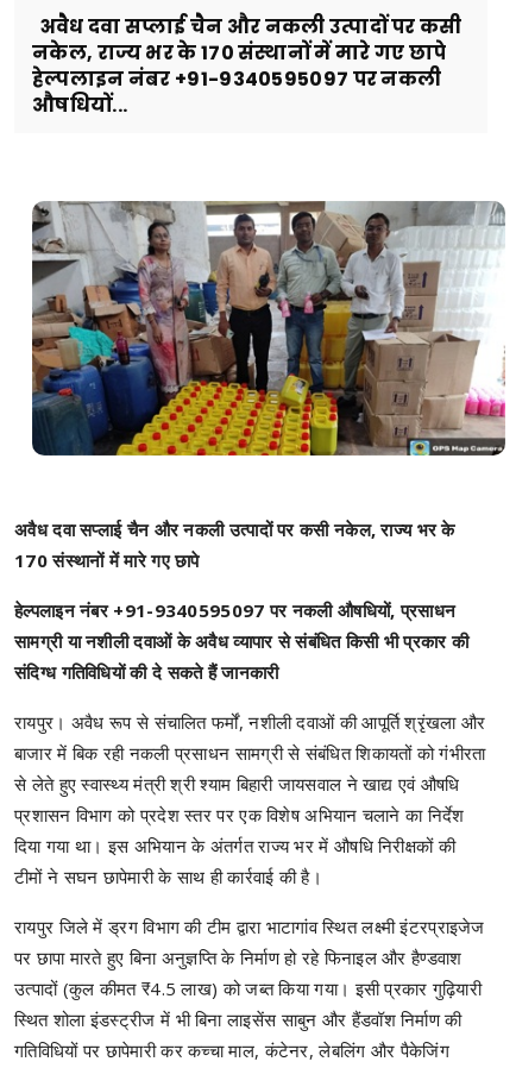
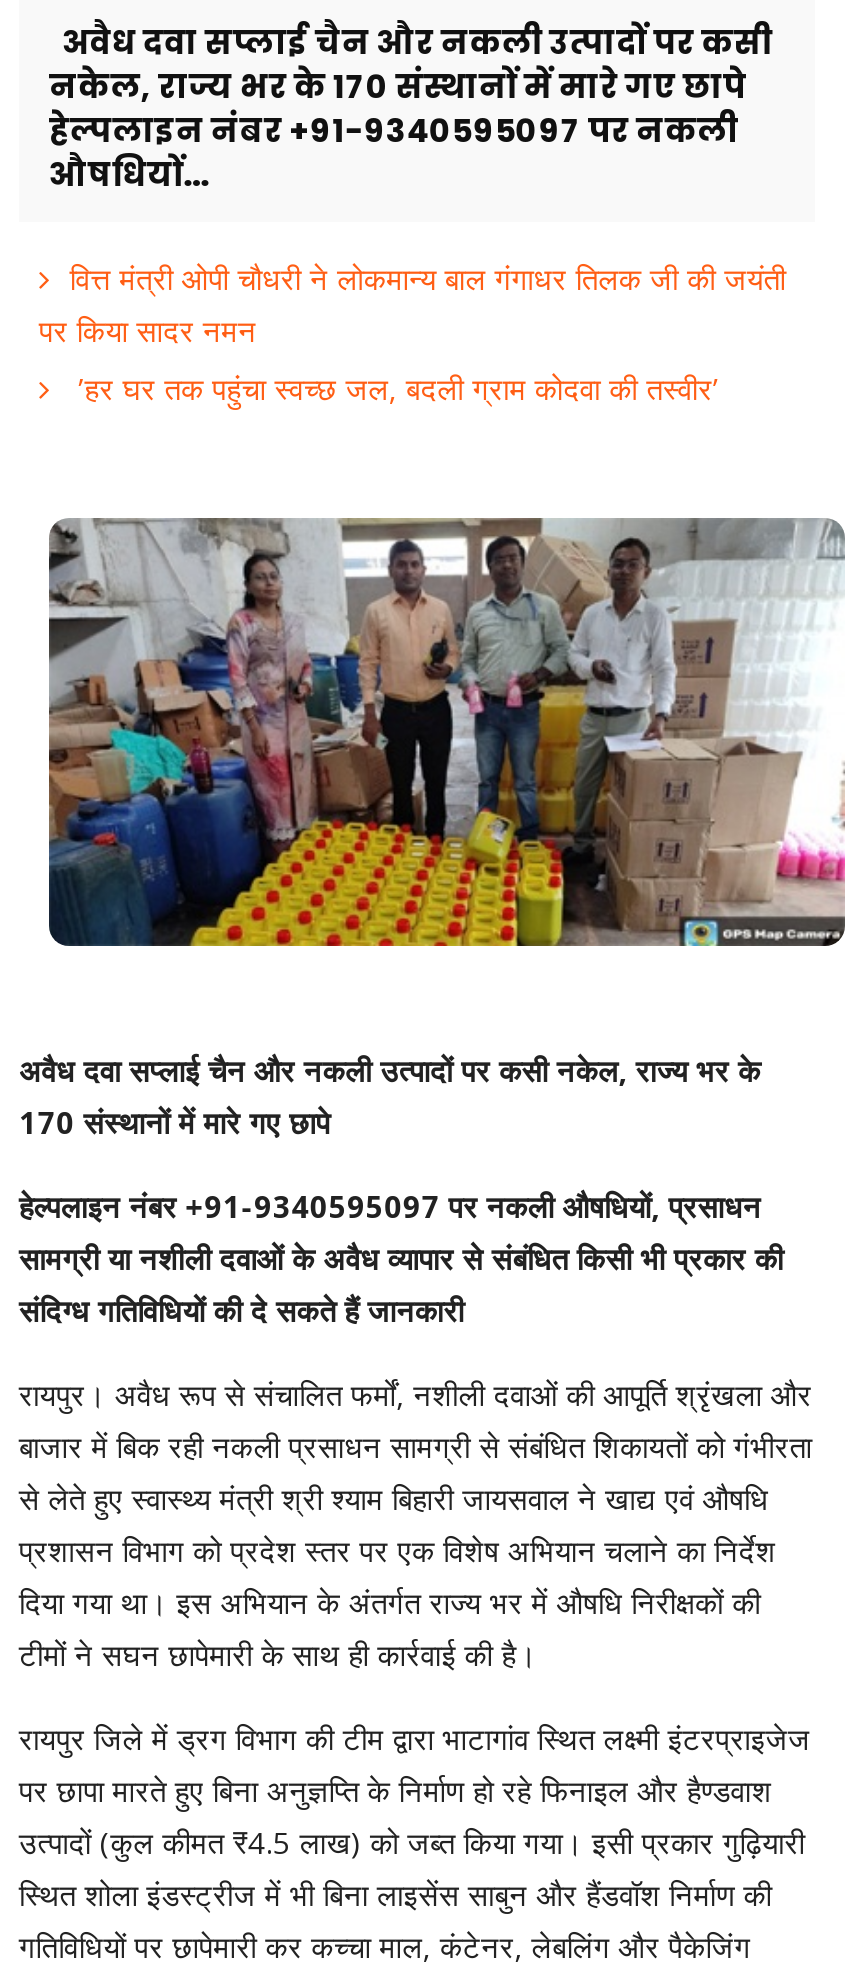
none -> [39,258,786,408] वित्त मंत्री ओपी चौधरी ने लोकमान्य बाल गंगाधर तिलक जी की जयंती | पर किया सादर नमन | ’हर घर तक पहुंचा स्वच्छ जल, बदली ग्राम कोदवा की तस्वीर’

